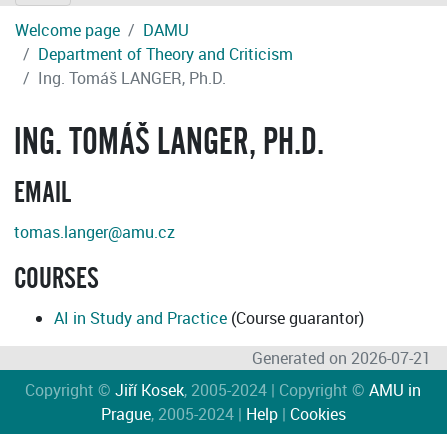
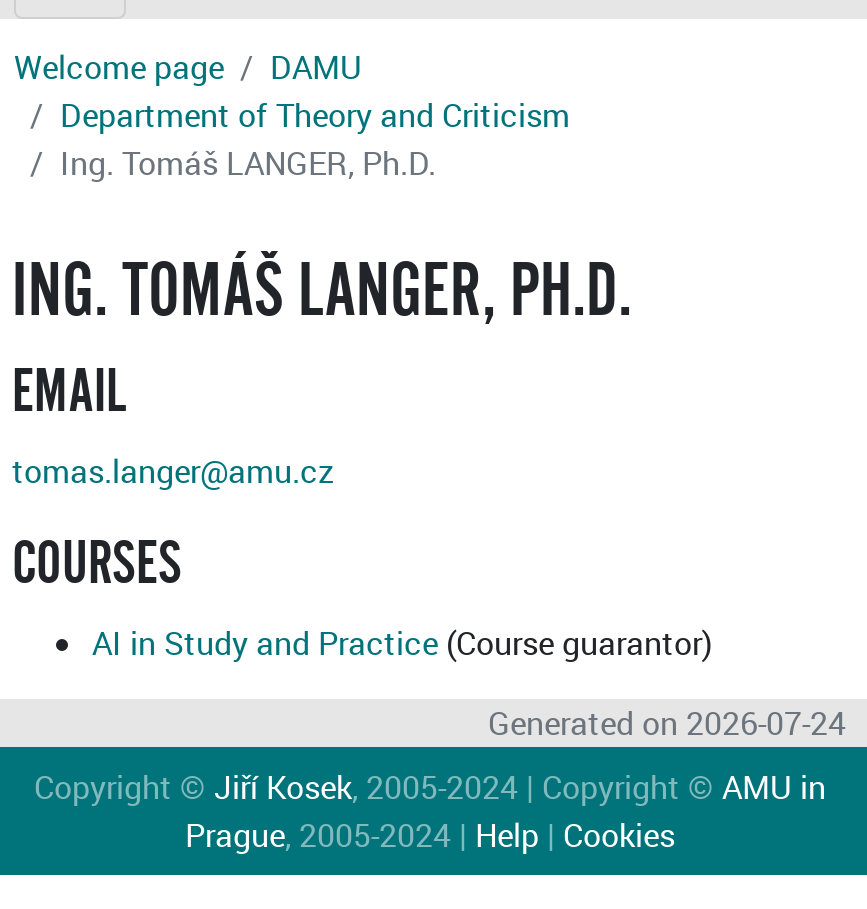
[252,347,431,369] Generated on 2026-07-21 -> [488,702,846,746] Generated on 2026-07-24

